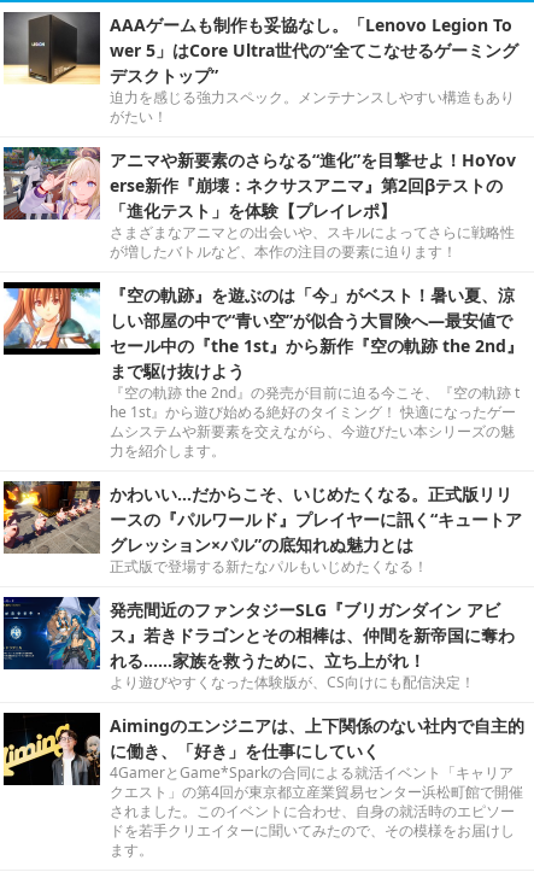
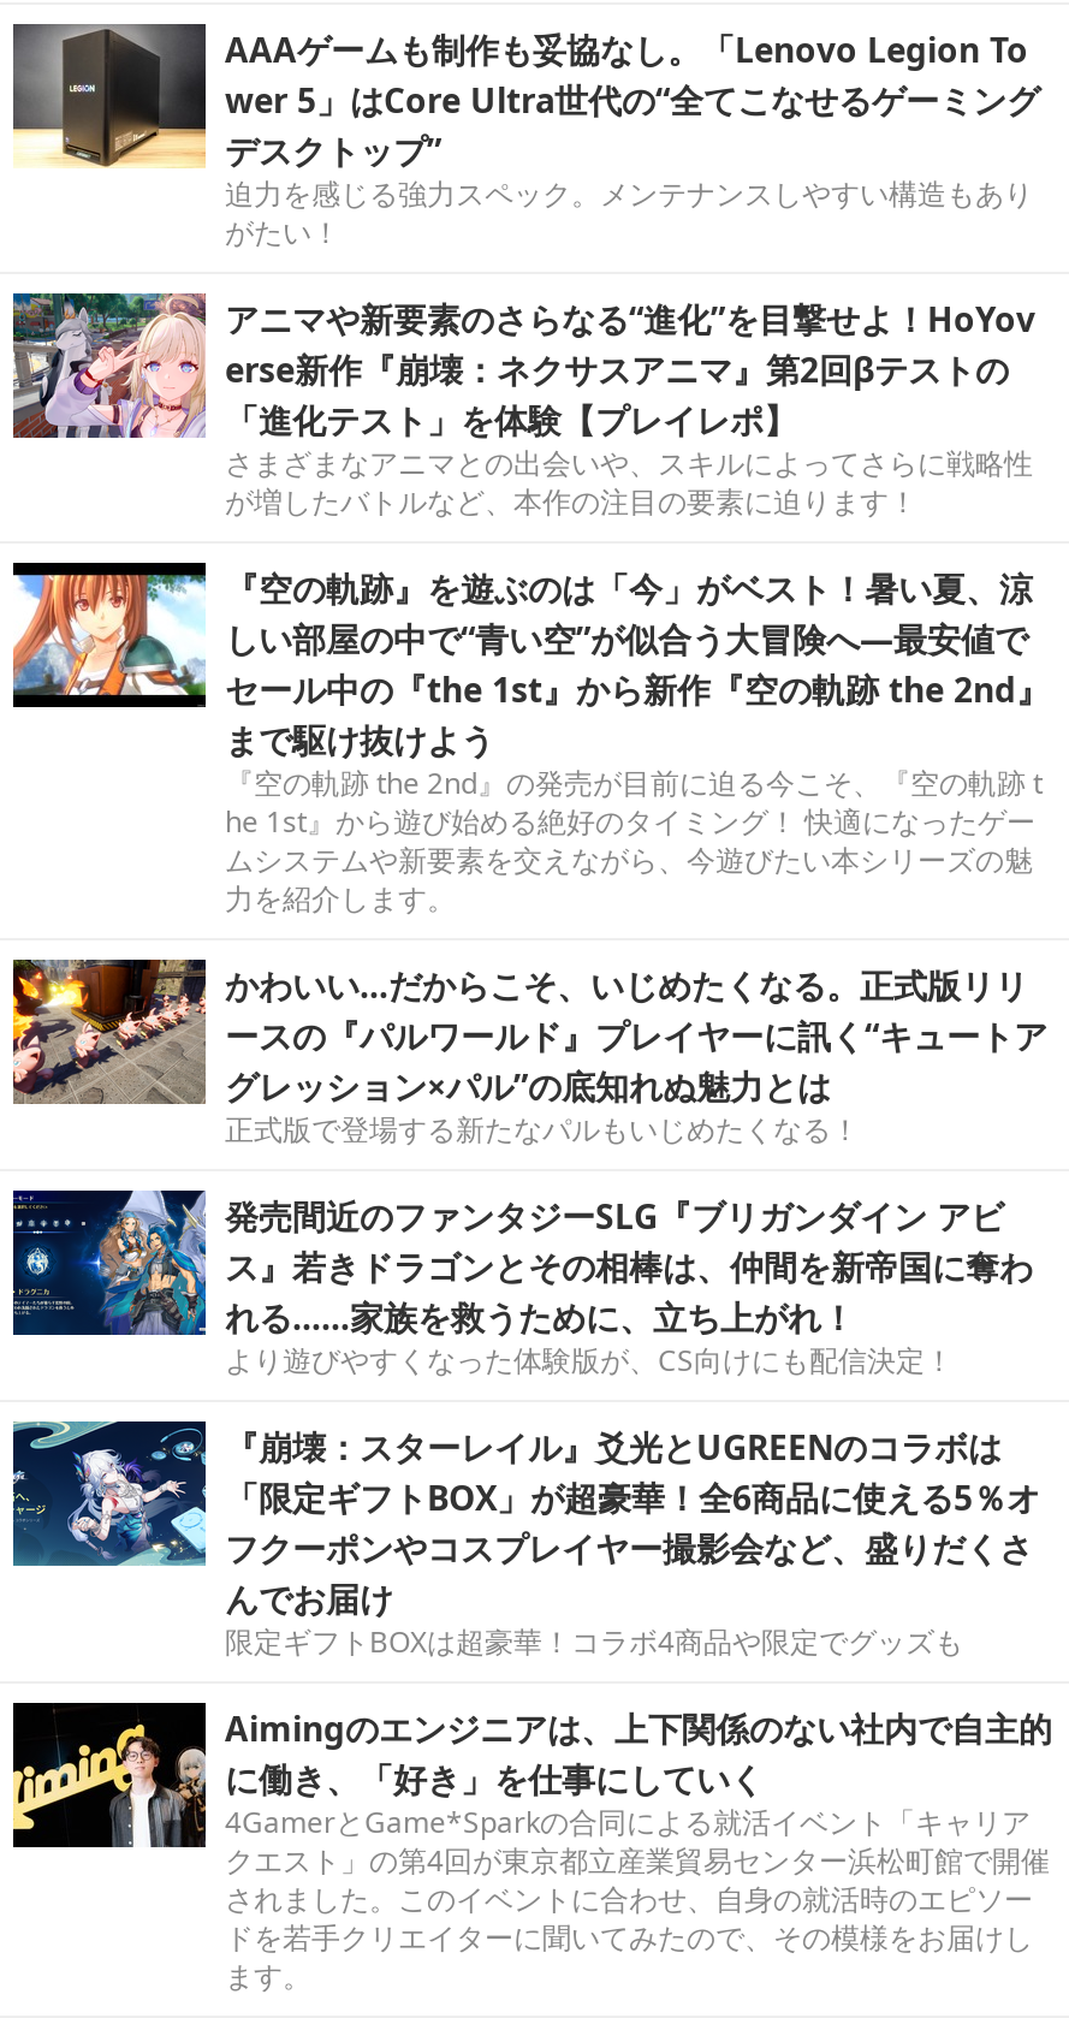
none -> [11,1419,1040,1662] [image] | 『崩壊：スターレイル』爻光とUGREENのコラボは | 「限定ギフトBOX」が超豪華！全6商品に使える5％オ | フクーポンやコスプレイヤー撮影会など、盛りだくさ | んでお届け | 限定ギフトBOXは超豪華！コラボ4商品や限定でグッズも

